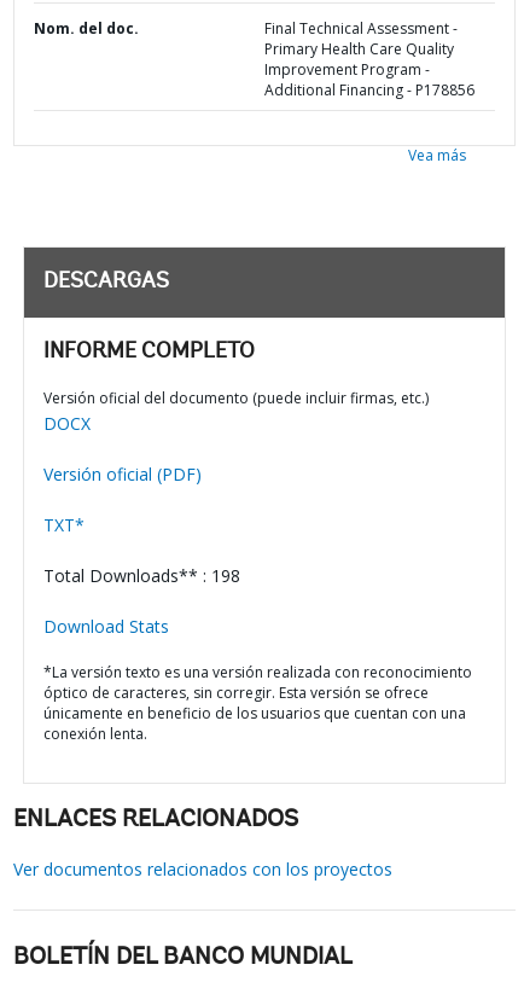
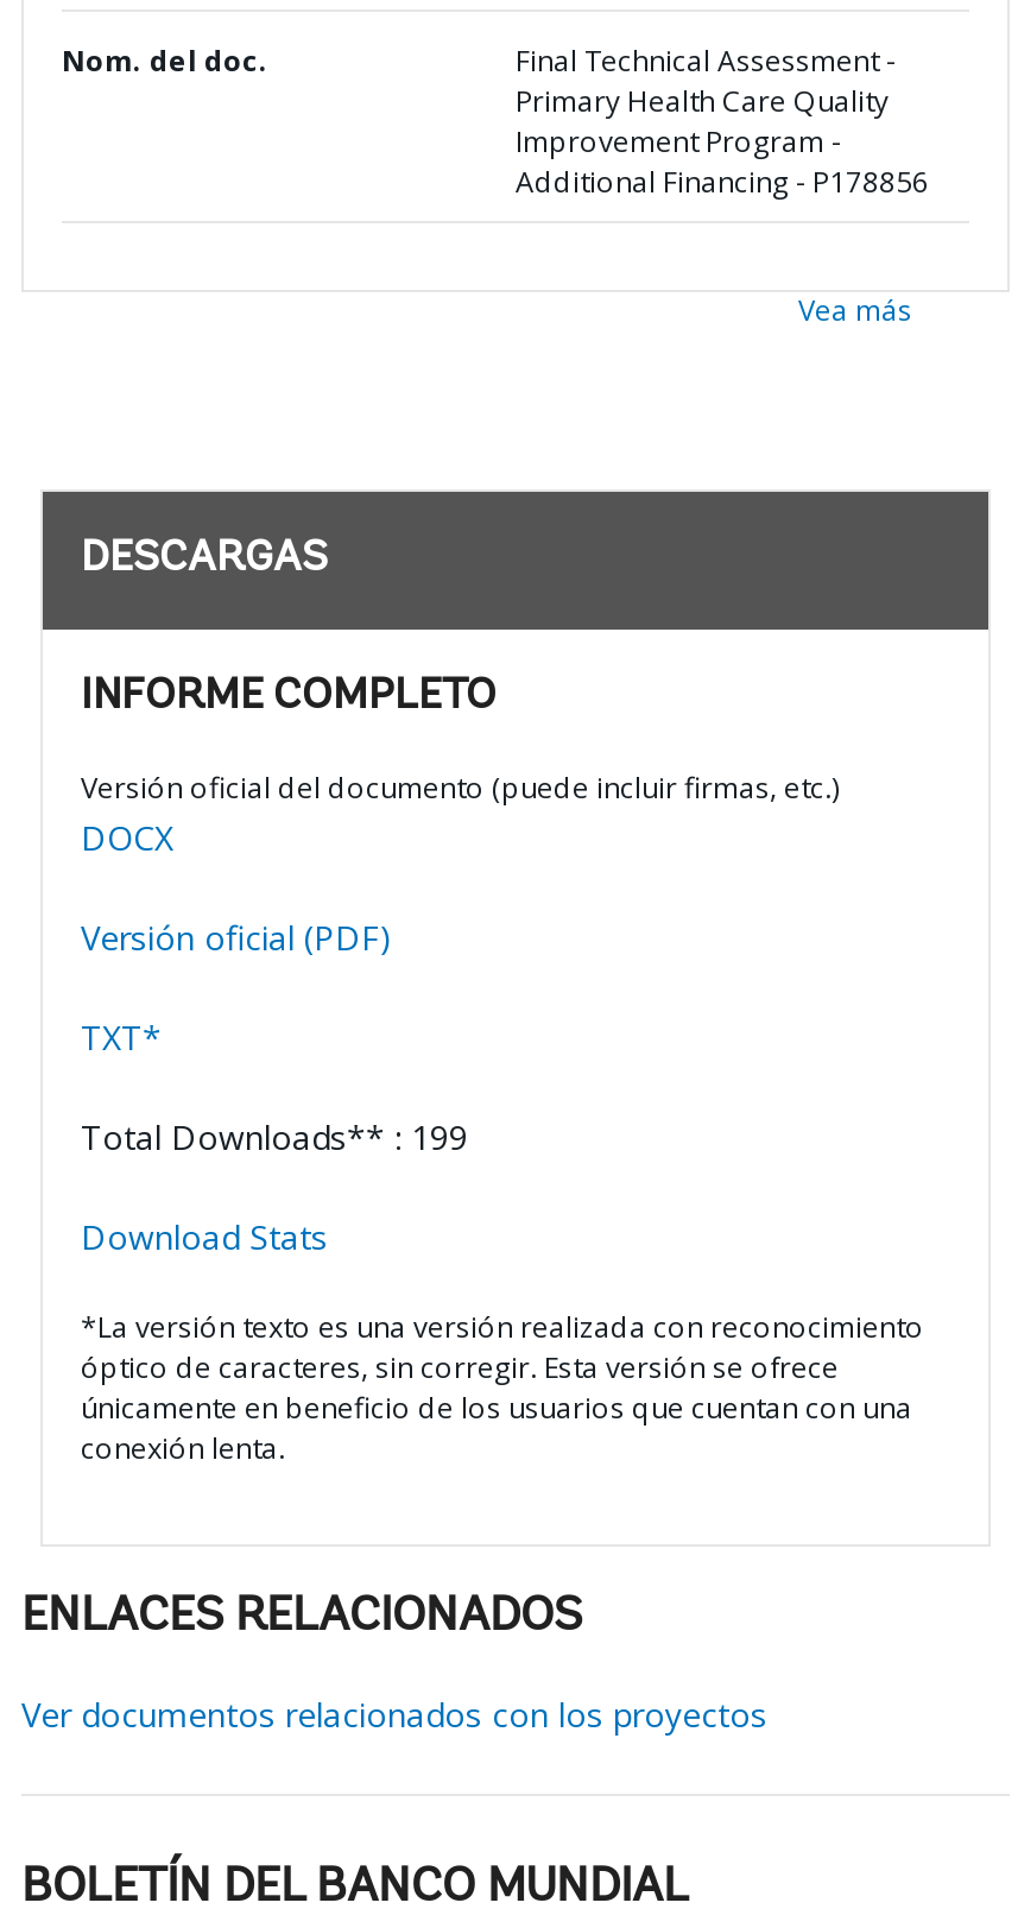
[43,564,240,587] Total Downloads** : 198 -> [81,1114,468,1159] Total Downloads** : 199

